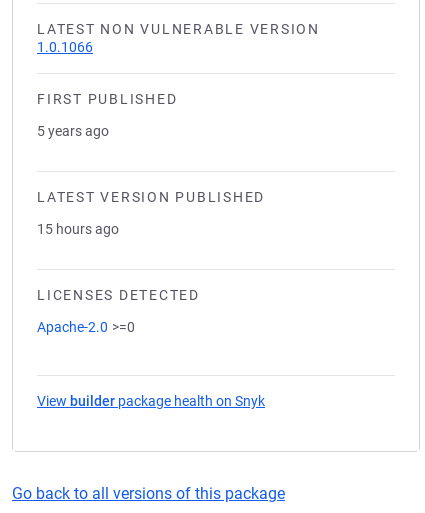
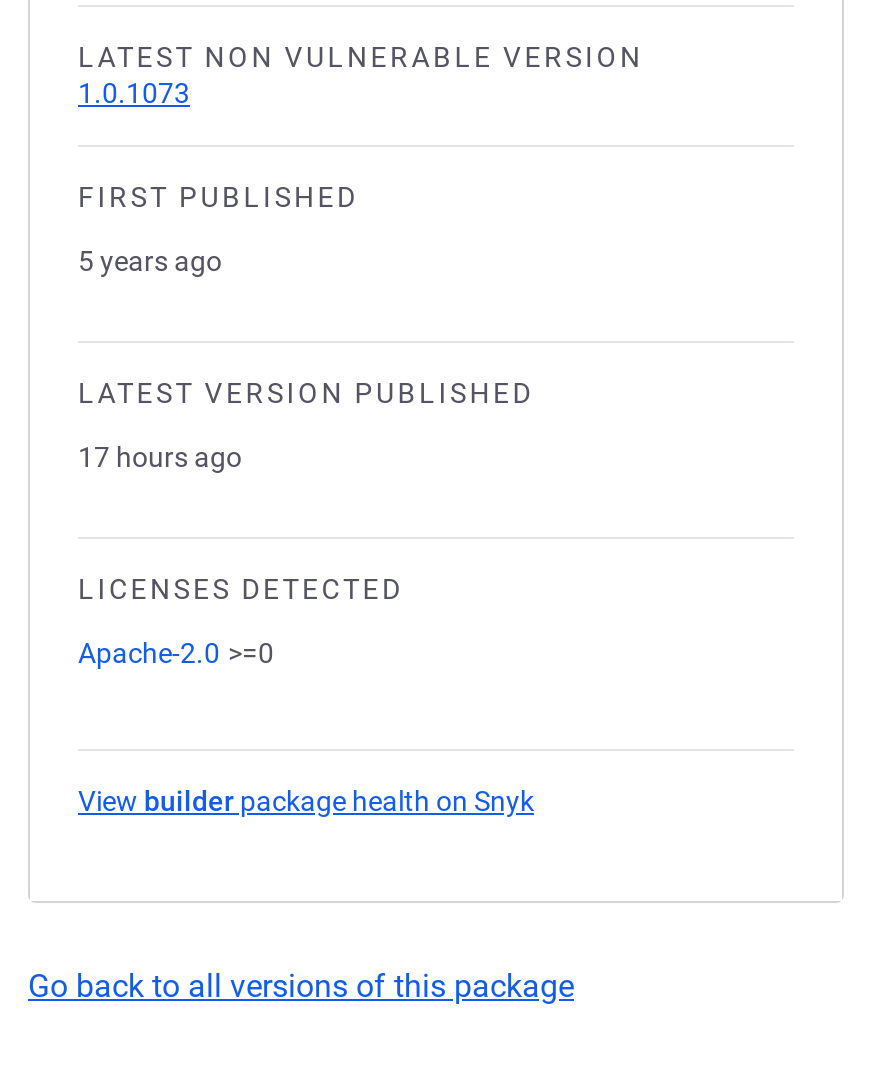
[37,39,93,55] 1.0.1066 -> [78,77,190,109] 1.0.1073
[37,221,119,237] 15 hours ago -> [78,441,242,473] 17 hours ago

